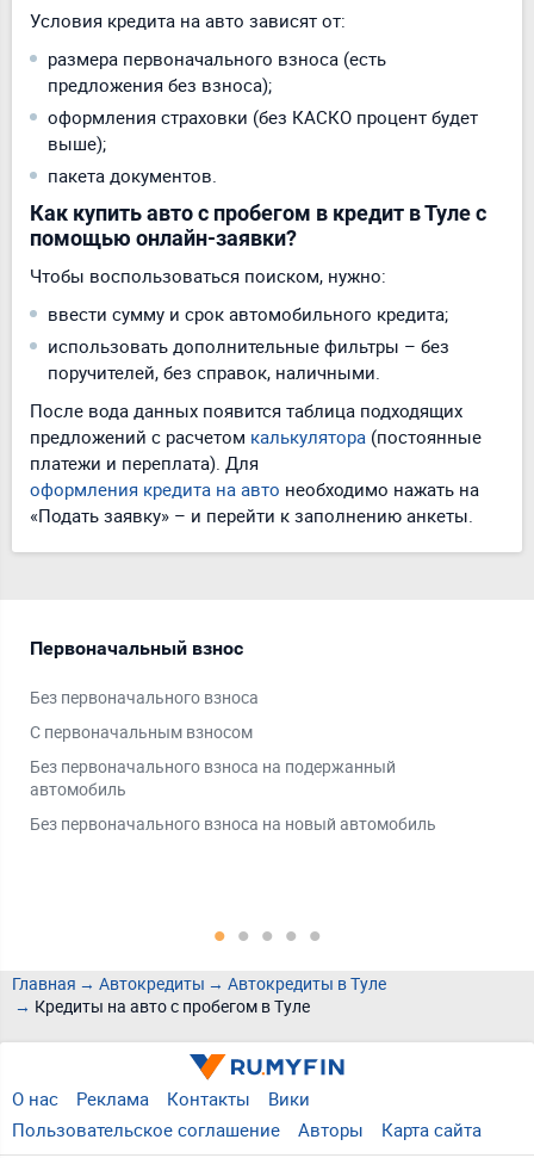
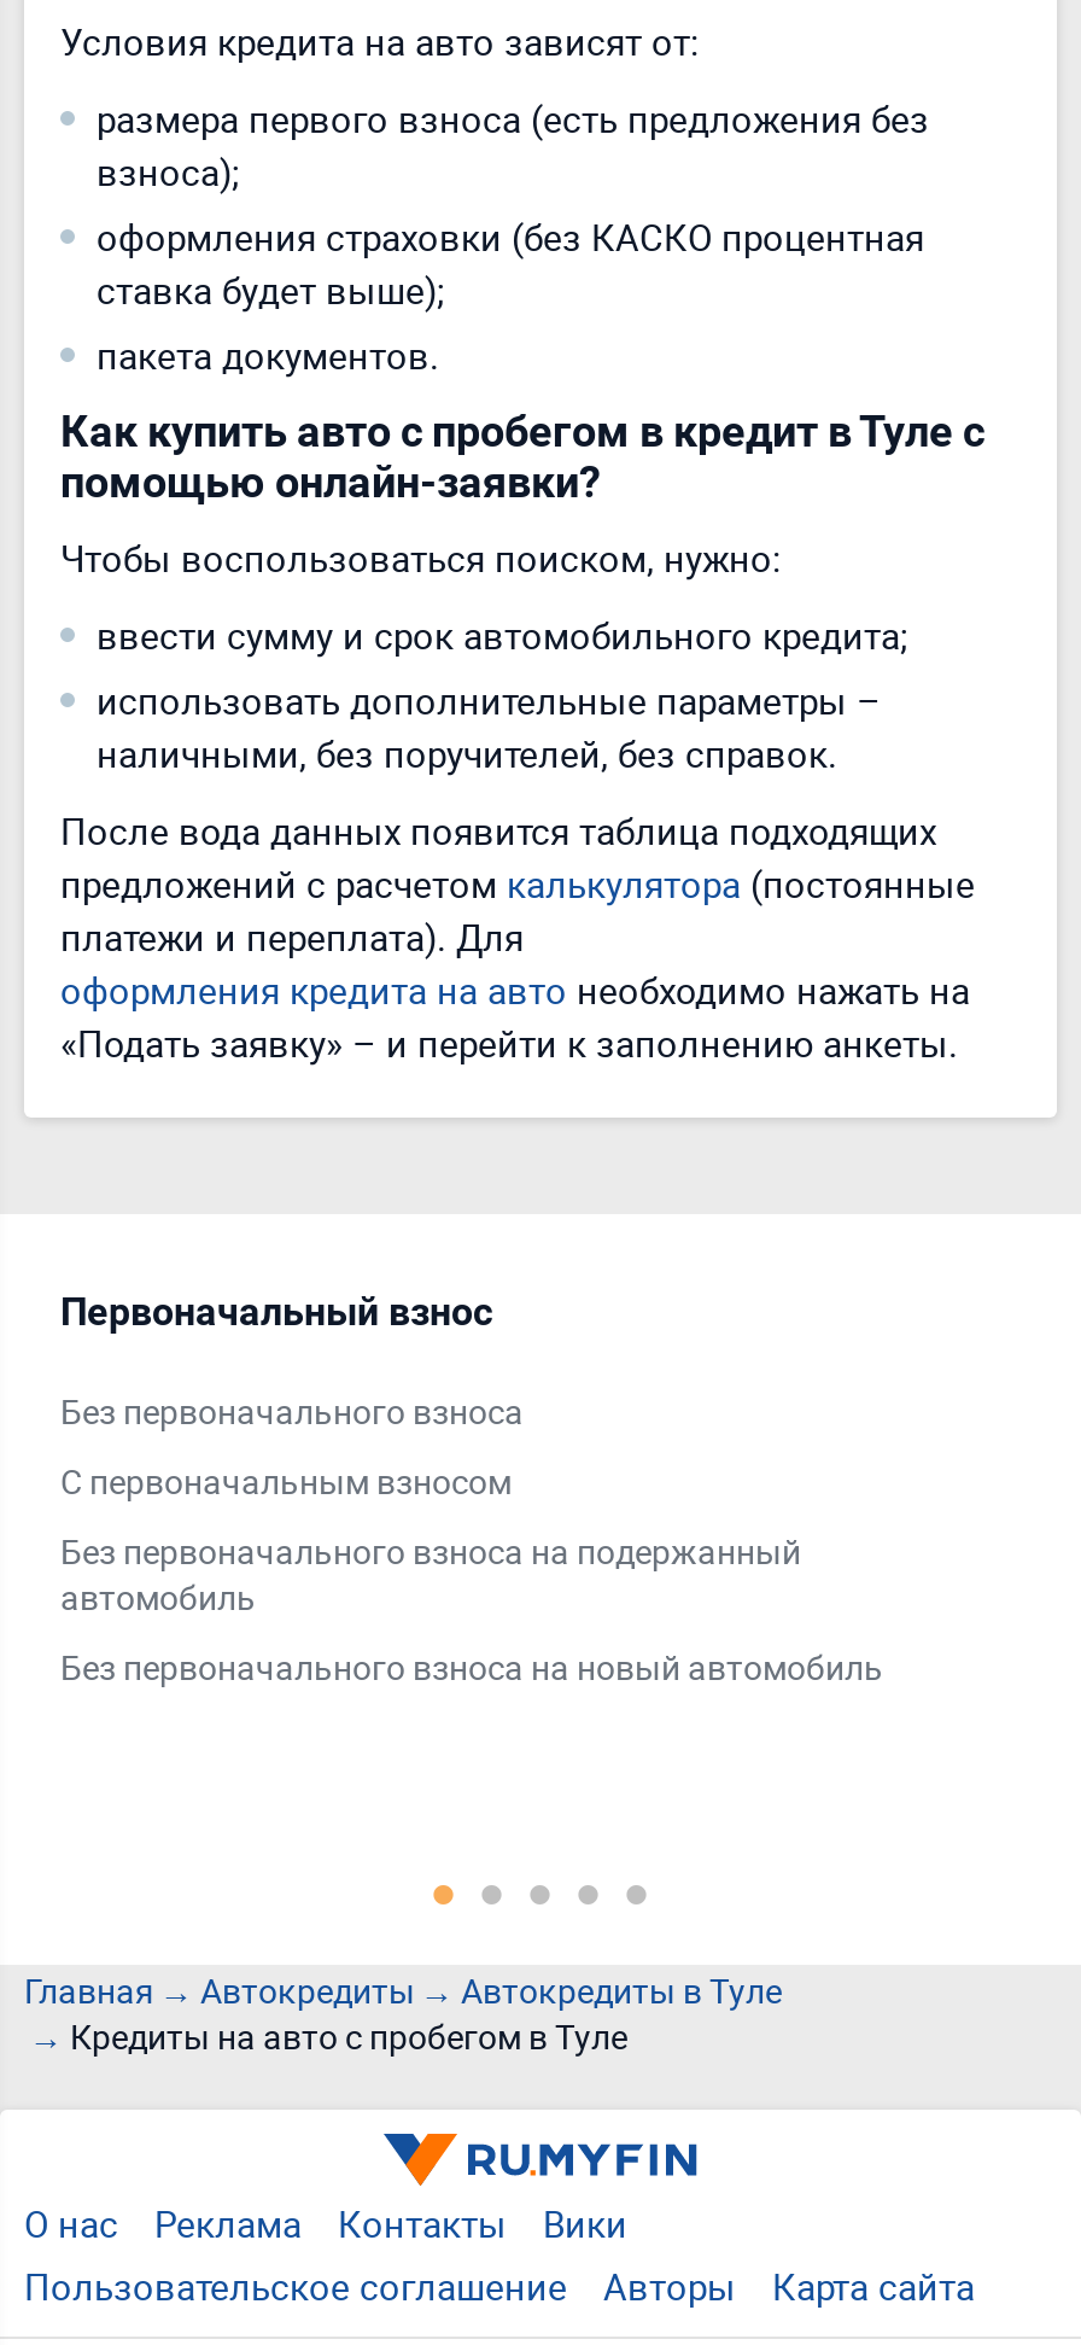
[48,47,478,155] размера первоначального взноса (есть | предложения без взноса); | оформления страховки (без КАСКО процент будет | выше); -> [97,94,929,314] размера первого взноса (есть предложения без | взноса); | оформления страховки (без КАСКО процентная | ставка будет выше);
[48,334,449,384] использовать дополнительные фильтры – без | поручителей, без справок, наличными. -> [97,676,881,777] использовать дополнительные параметры – | наличными, без поручителей, без справок.

